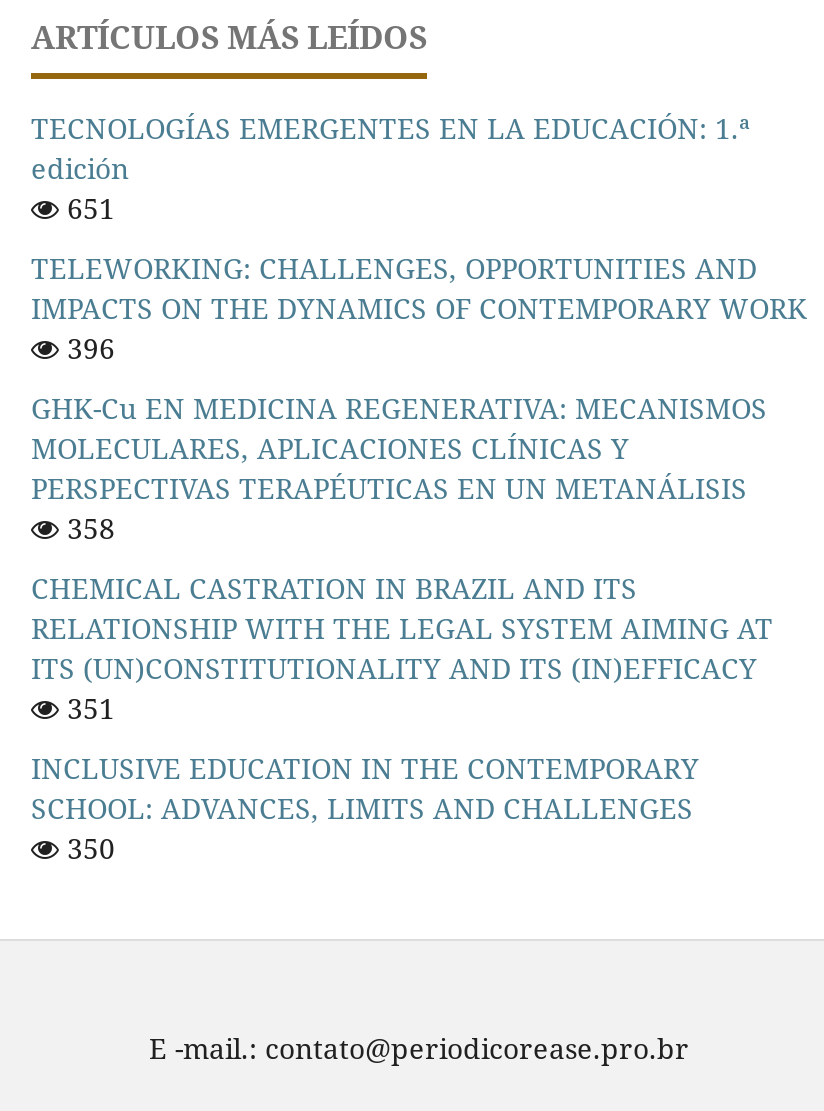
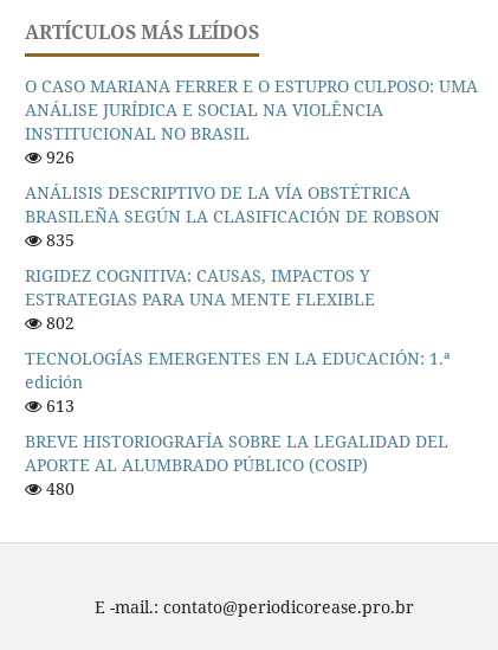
none -> [25,74,478,334] O CASO MARIANA FERRER E O ESTUPRO CULPOSO: UMA | ANÁLISE JURÍDICA E SOCIAL NA VIOLÊNCIA | INSTITUCIONAL NO BRASIL | 926 | ANÁLISIS DESCRIPTIVO DE LA VÍA OBSTÉTRICA | BRASILEÑA SEGÚN LA CLASIFICACIÓN DE ROBSON | 835 | RIGIDEZ COGNITIVA: CAUSAS, IMPACTOS Y | ESTRATEGIAS PARA UNA MENTE FLEXIBLE | 802
moved [31,109,749,187] -> [25,347,450,393]: TECNOLOGÍAS EMERGENTES EN LA EDUCACIÓN: 1.ª | edición
[31,189,807,866] 651 | TELEWORKING: CHALLENGES, OPPORTUNITIES AND | IMPACTS ON THE DYNAMICS OF CONTEMPORARY WORK | 396 | GHK-Cu EN MEDICINA REGENERATIVA: MECANISMOS | MOLECULARES, APLICACIONES CLÍNICAS Y | PERSPECTIVAS TERAPÉUTICAS EN UN METANÁLISIS | 358 | CHEMICAL CASTRATION IN BRAZIL AND ITS | RELATIONSHIP WITH THE LEGAL SYSTEM AIMING AT | ITS (UN)CONSTITUTIONALITY AND ITS (IN)EFFICACY | 351 | INCLUSIVE EDUCATION IN THE CONTEMPORARY | SCHOOL: ADVANCES, LIMITS AND CHALLENGES | 350 -> [25,394,448,499] 613 | BREVE HISTORIOGRAFÍA SOBRE LA LEGALIDAD DEL | APORTE AL ALUMBRADO PÚBLICO (COSIP) | 480

